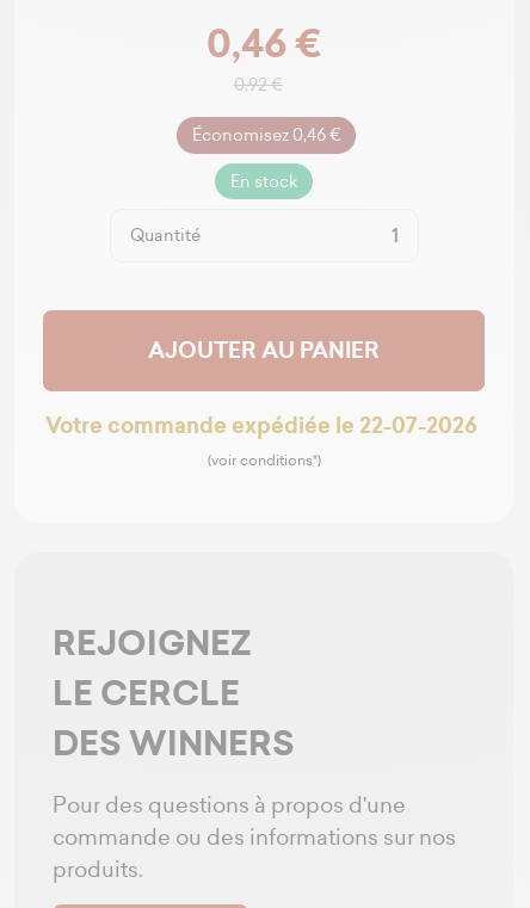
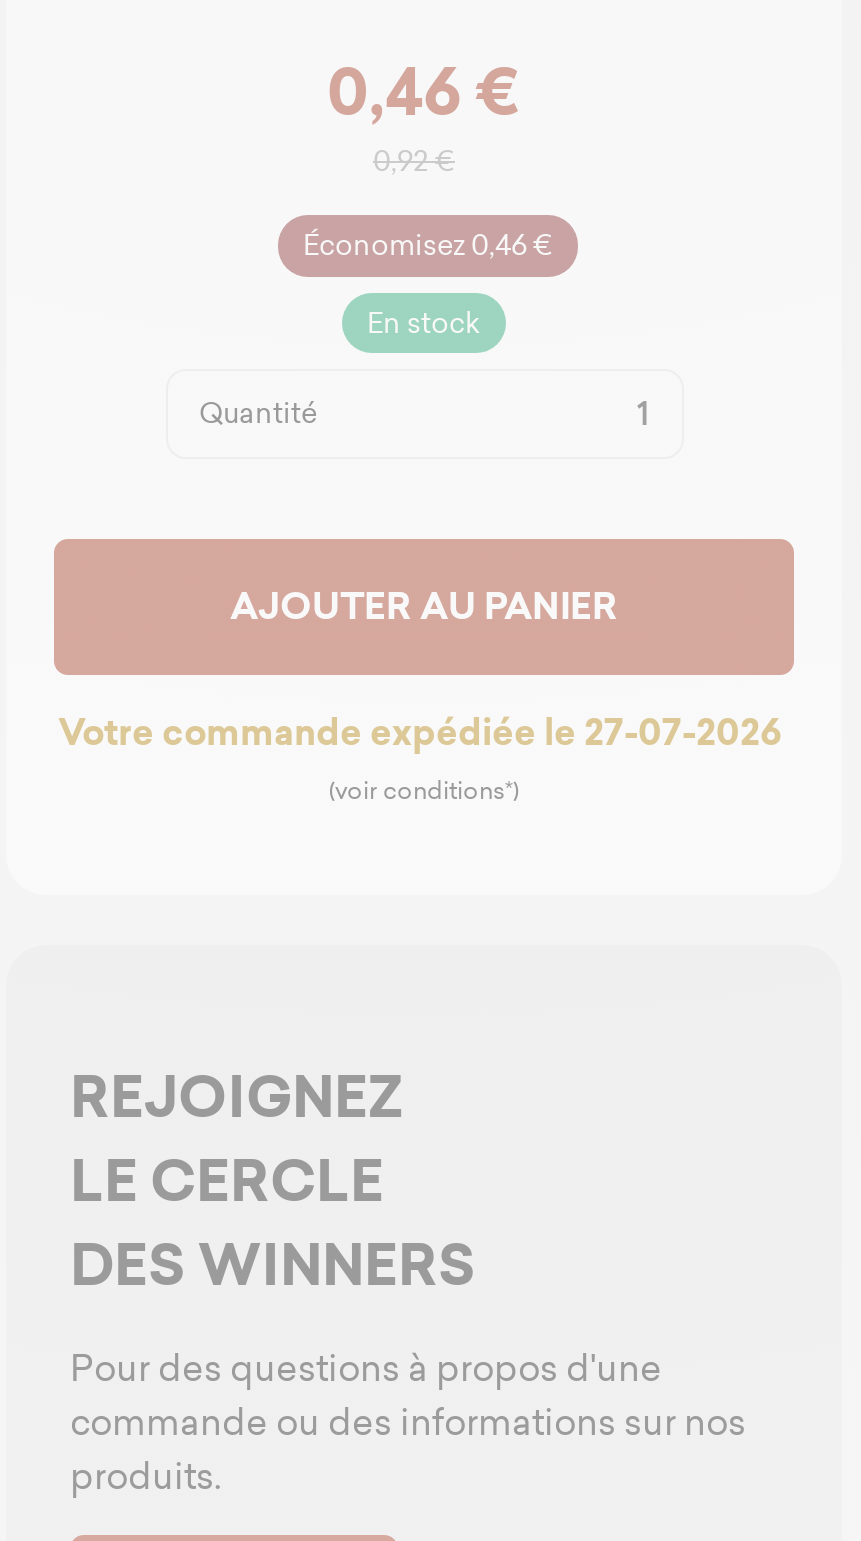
[45,410,482,441] Votre commande expédiée le 22-07-2026 -> [58,706,790,758] Votre commande expédiée le 27-07-2026

